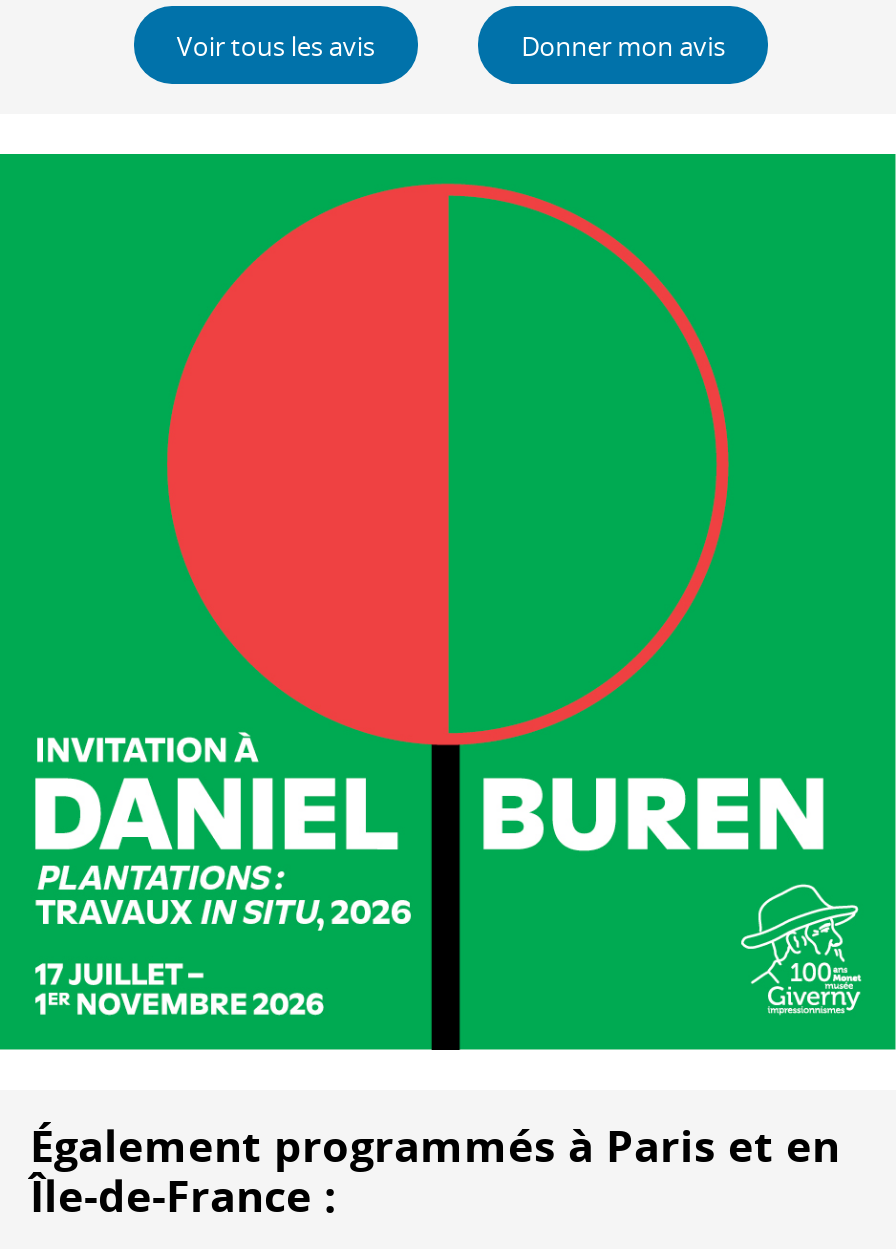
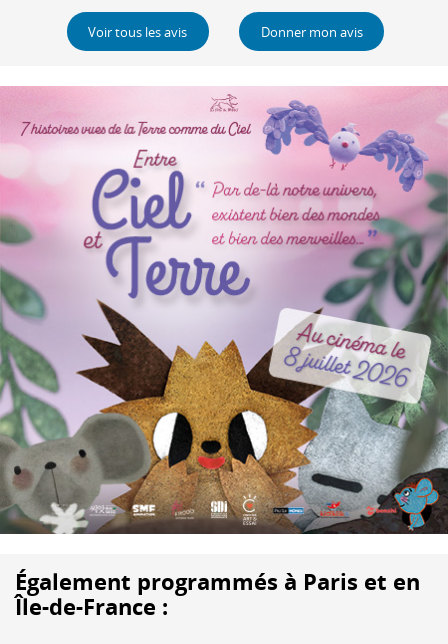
[6,152,890,1052] [image] -> [3,86,445,535] [image]

